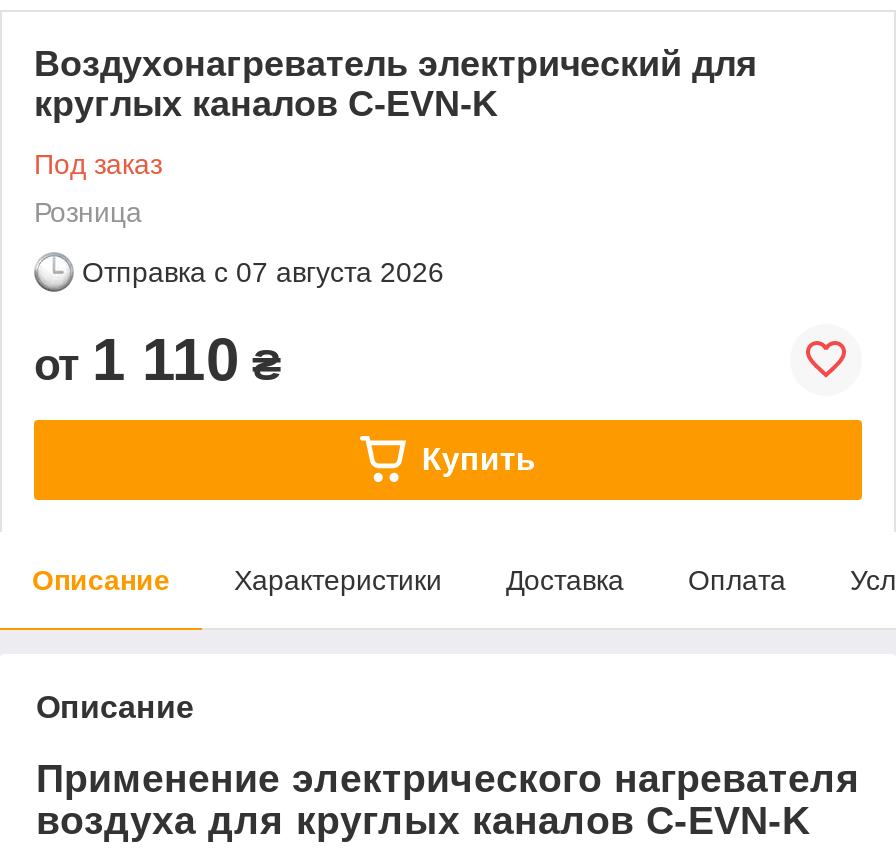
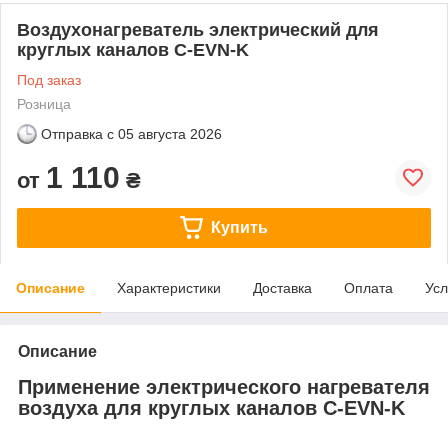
[82,256,444,288] Отправка с 07 августа 2026 -> [41,126,222,142] Отправка с 05 августа 2026

